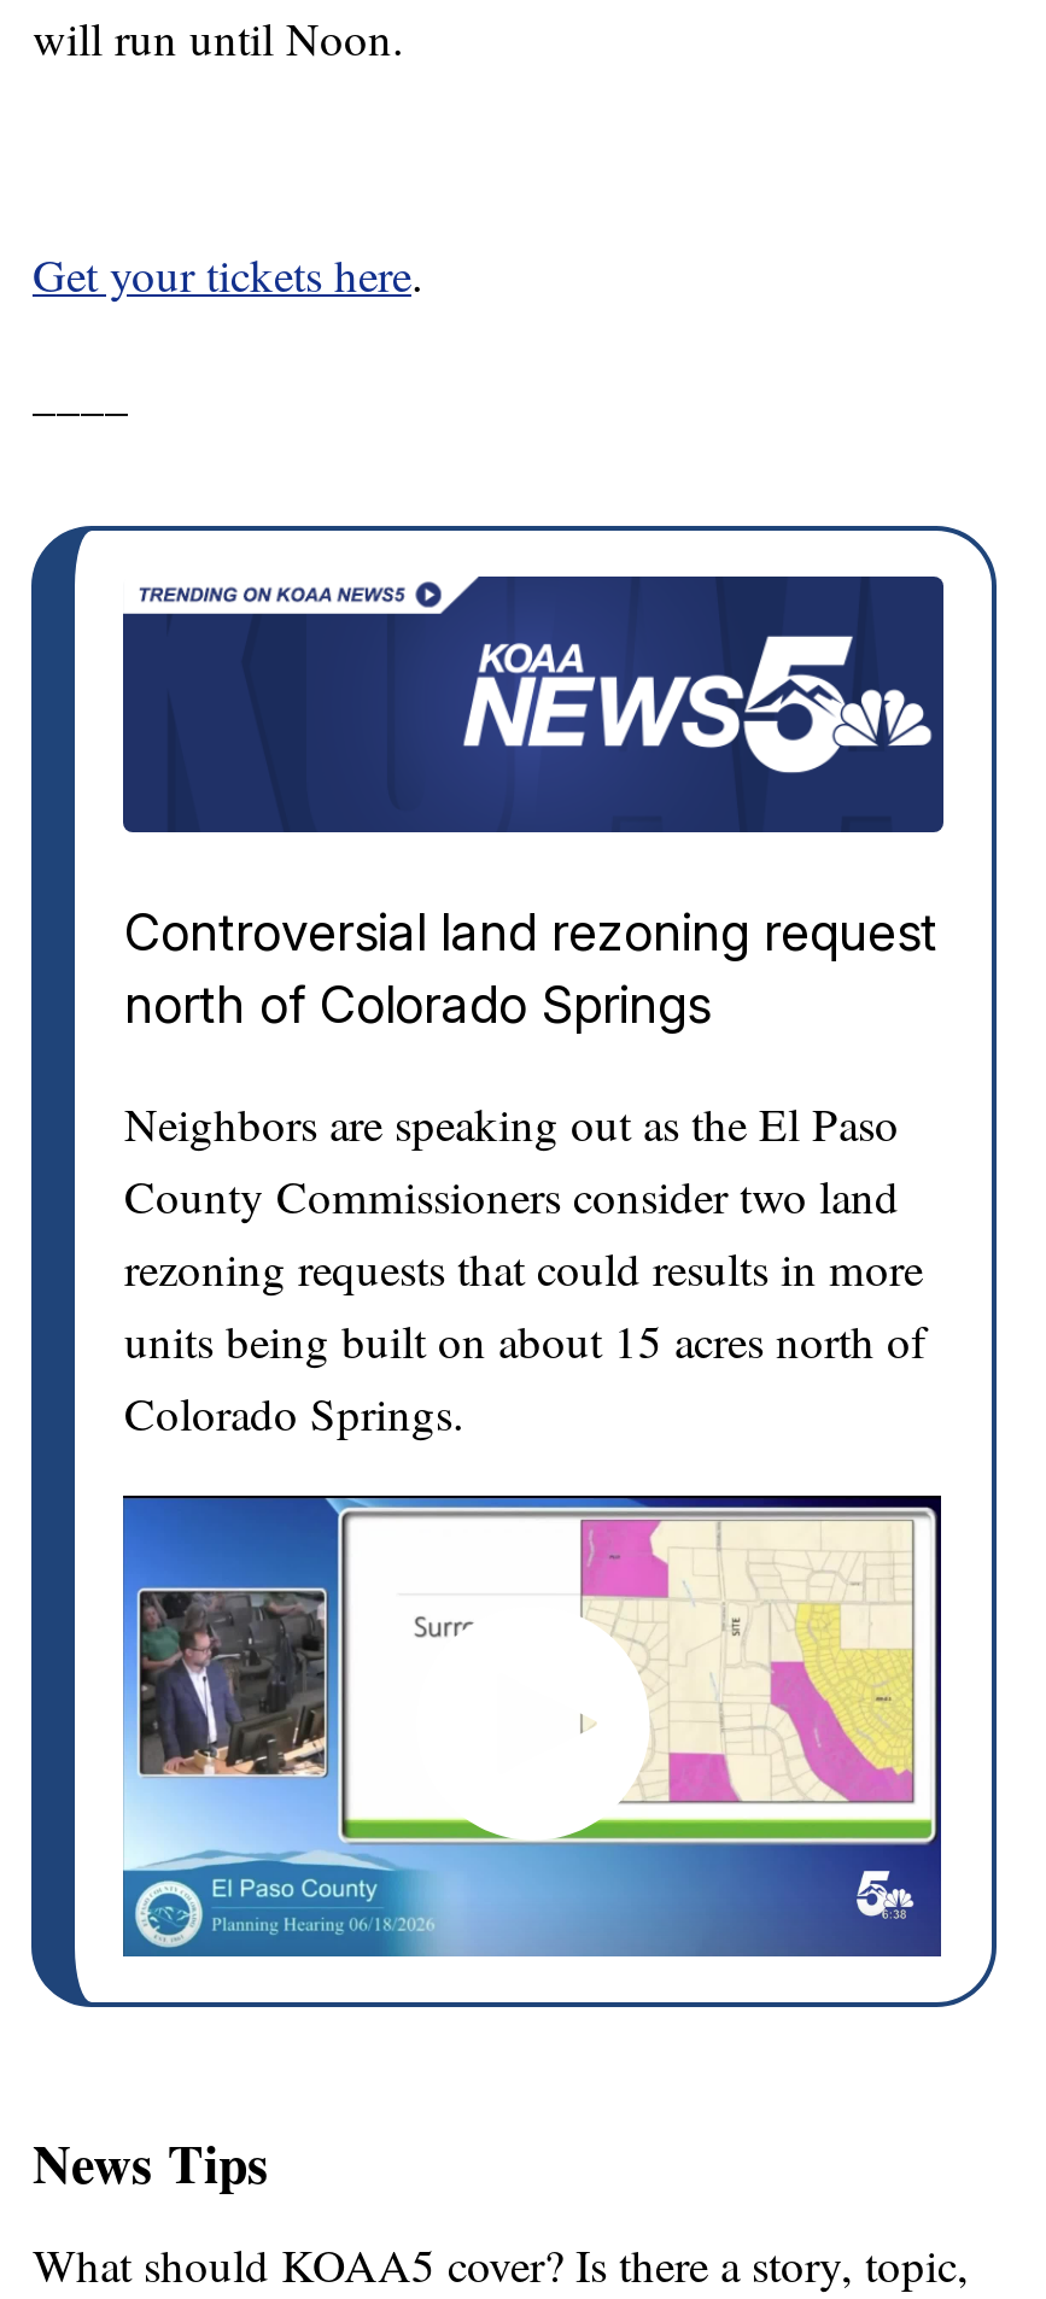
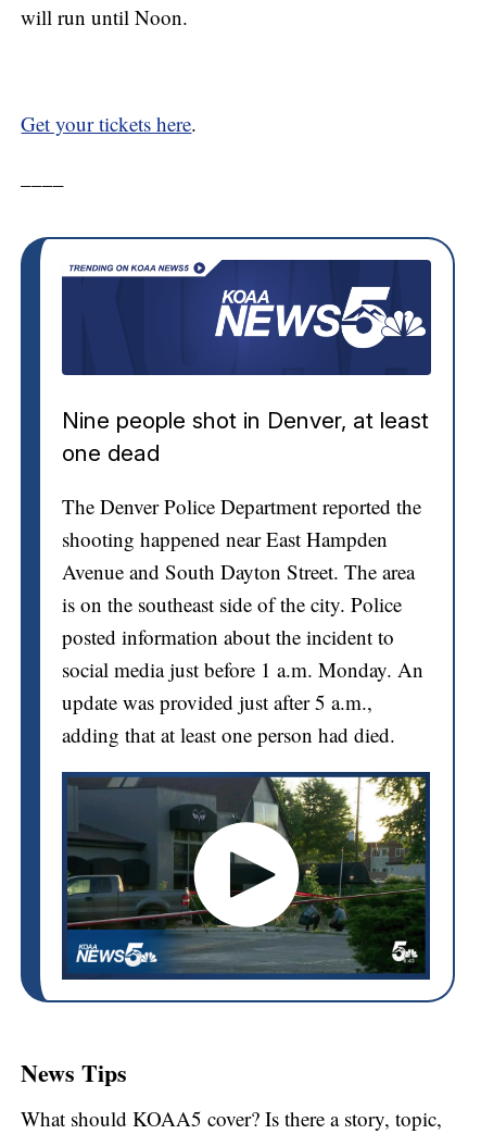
[124,902,937,1035] Controversial land rezoning request | north of Colorado Springs -> [62,407,429,466] Nine people shot in Denver, at least | one dead
[124,1093,925,1442] Neighbors are speaking out as the El Paso | County Commissioners consider two land | rezoning requests that could results in more | units being built on about 15 acres north of | Colorado Springs. -> [62,492,424,748] The Denver Police Department reported the | shooting happened near East Hampden | Avenue and South Dayton Street. The area | is on the southeast side of the city. Police | posted information about the incident to | social media just before 1 a.m. Monday. An | update was provided just after 5 a.m., | adding that at least one person had died.
[121,1532,939,1959] [image] -> [61,772,430,981] [image]

